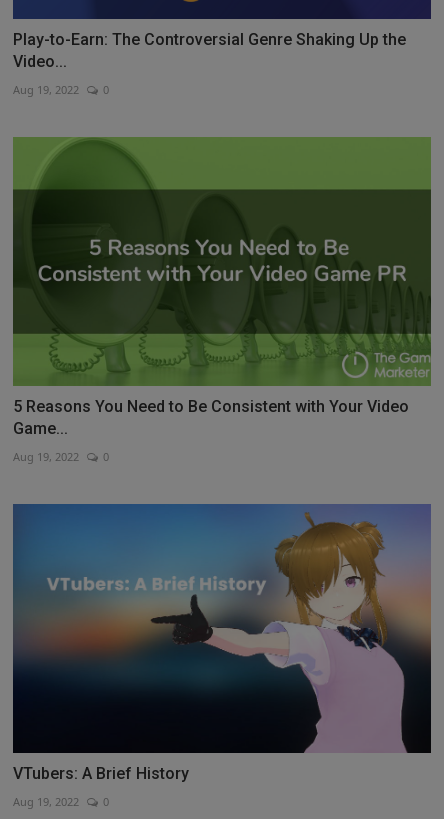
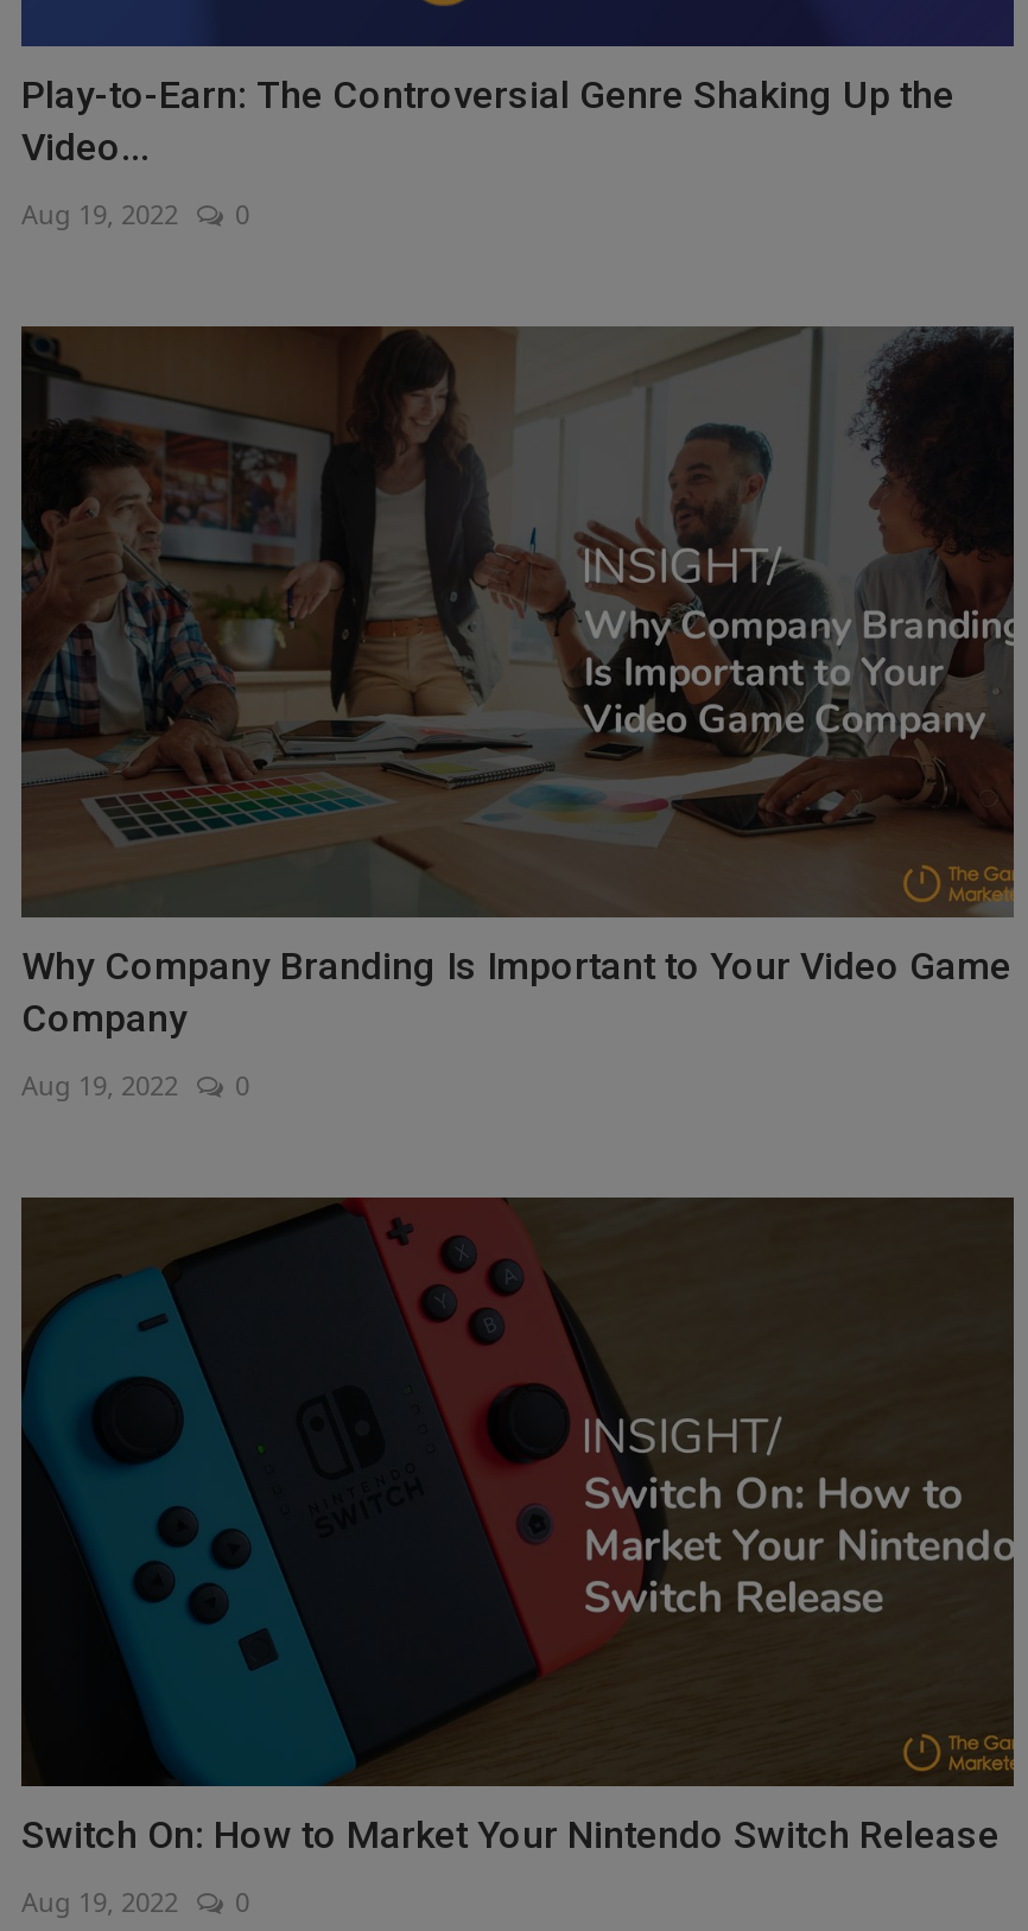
[12,136,432,438] [image] | 5 Reasons You Need to Be Consistent with Your Video | Game... -> [19,323,1016,1040] [image] | Why Company Branding Is Important to Your Video Game | Company
[12,503,432,783] [image] | VTubers: A Brief History -> [19,1194,1016,1858] [image] | Switch On: How to Market Your Nintendo Switch Release

